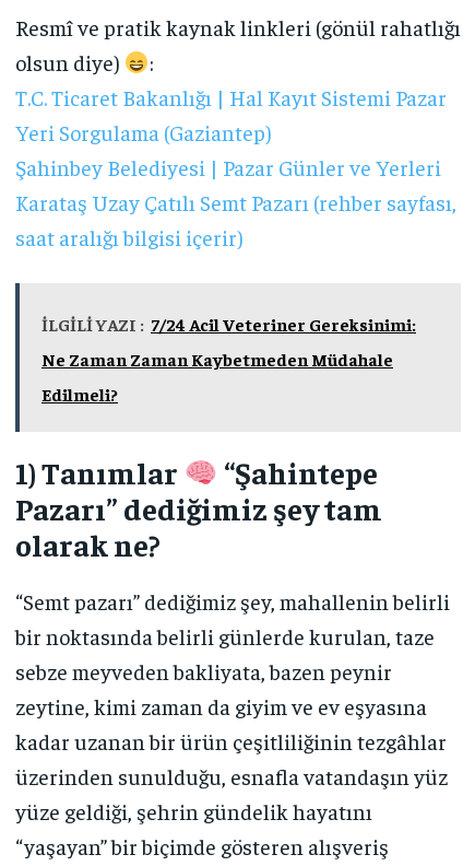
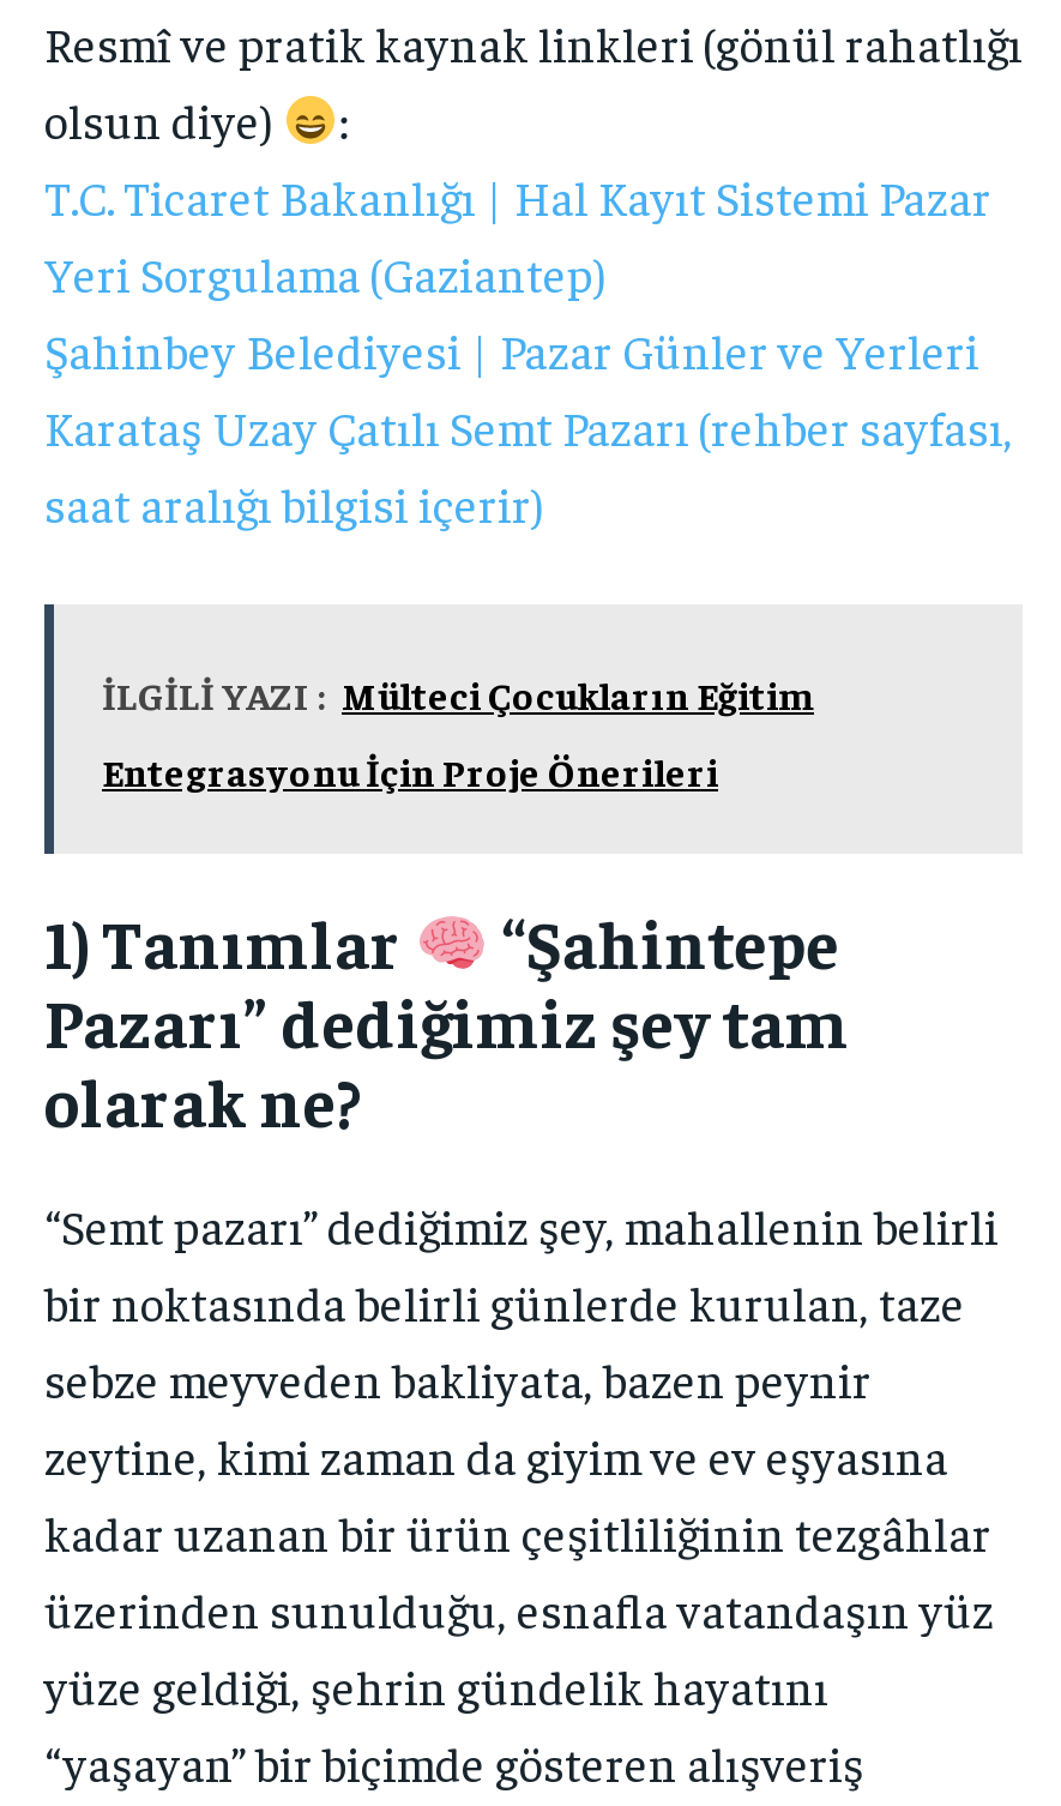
[41,313,416,405] İLGİLİ YAZI : 7/24 Acil Veteriner Gereksinimi: | Ne Zaman Zaman Kaybetmeden Müdahale | Edilmeli? -> [102,670,814,795] İLGİLİ YAZI : Mülteci Çocukların Eğitim | Entegrasyonu İçin Proje Önerileri

